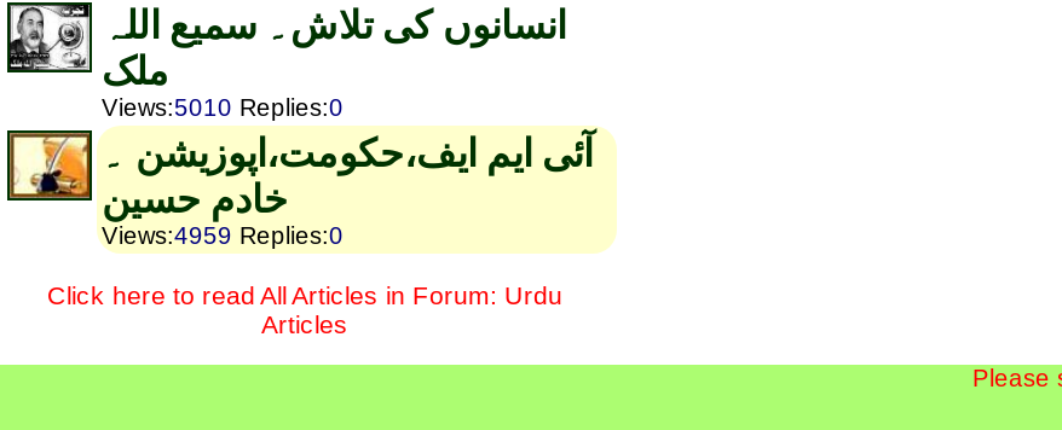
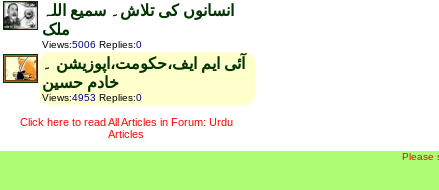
[102,95,344,122] Views:5010 Replies:0 -> [42,39,142,50] Views:5006 Replies:0
[102,223,344,250] Views:4959 Replies:0 -> [42,92,142,103] Views:4953 Replies:0

